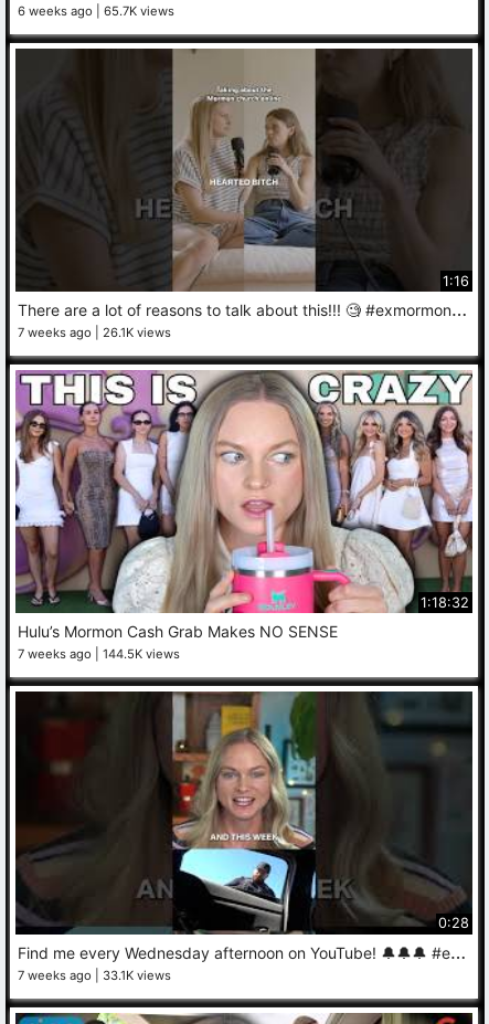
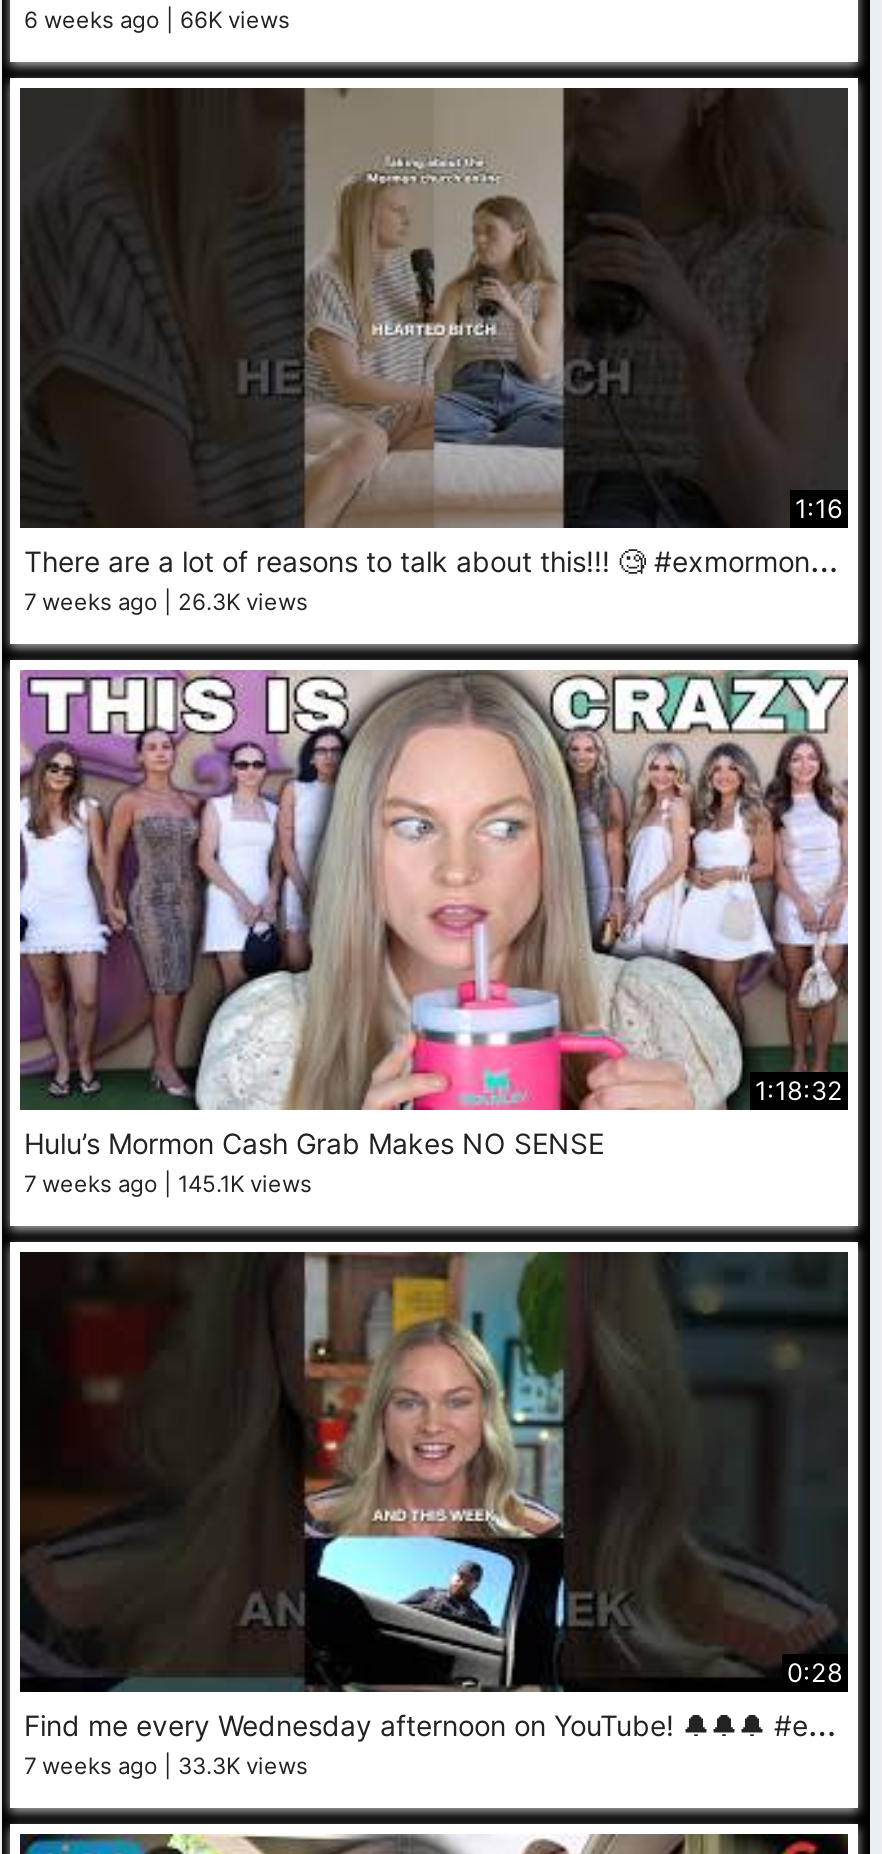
[18,3,174,19] 6 weeks ago 65.7K views -> [24,6,290,34] 6 weeks ago 66K views
[18,325,171,340] 7 weeks ago 26.1K views -> [24,588,308,616] 7 weeks ago 26.3K views
[18,646,180,662] 7 weeks ago 144.5K views -> [24,1170,312,1198] 7 weeks ago 145.1K views
[18,968,171,983] 7 weeks ago 33.1K views -> [24,1752,308,1780] 7 weeks ago 33.3K views

